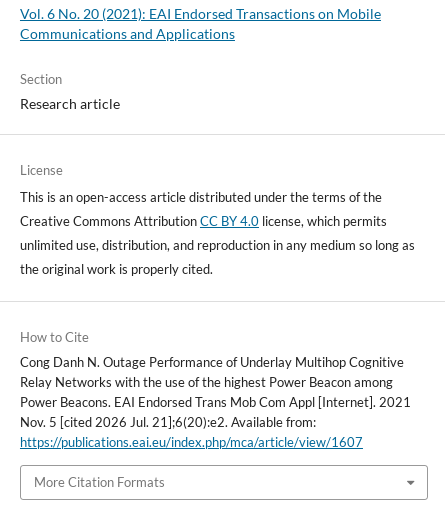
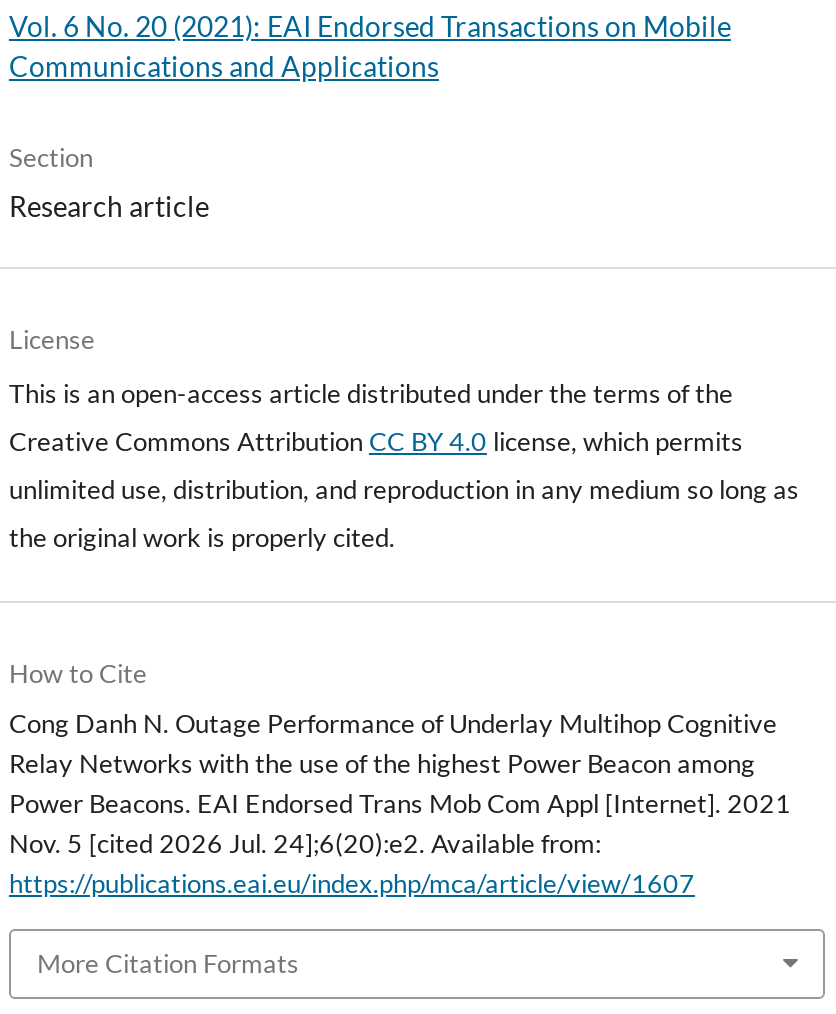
[20,414,316,430] Nov. 5 [cited 2026 Jul. 21];6(20):e2. Available from: -> [9,827,601,859] Nov. 5 [cited 2026 Jul. 24];6(20):e2. Available from:

